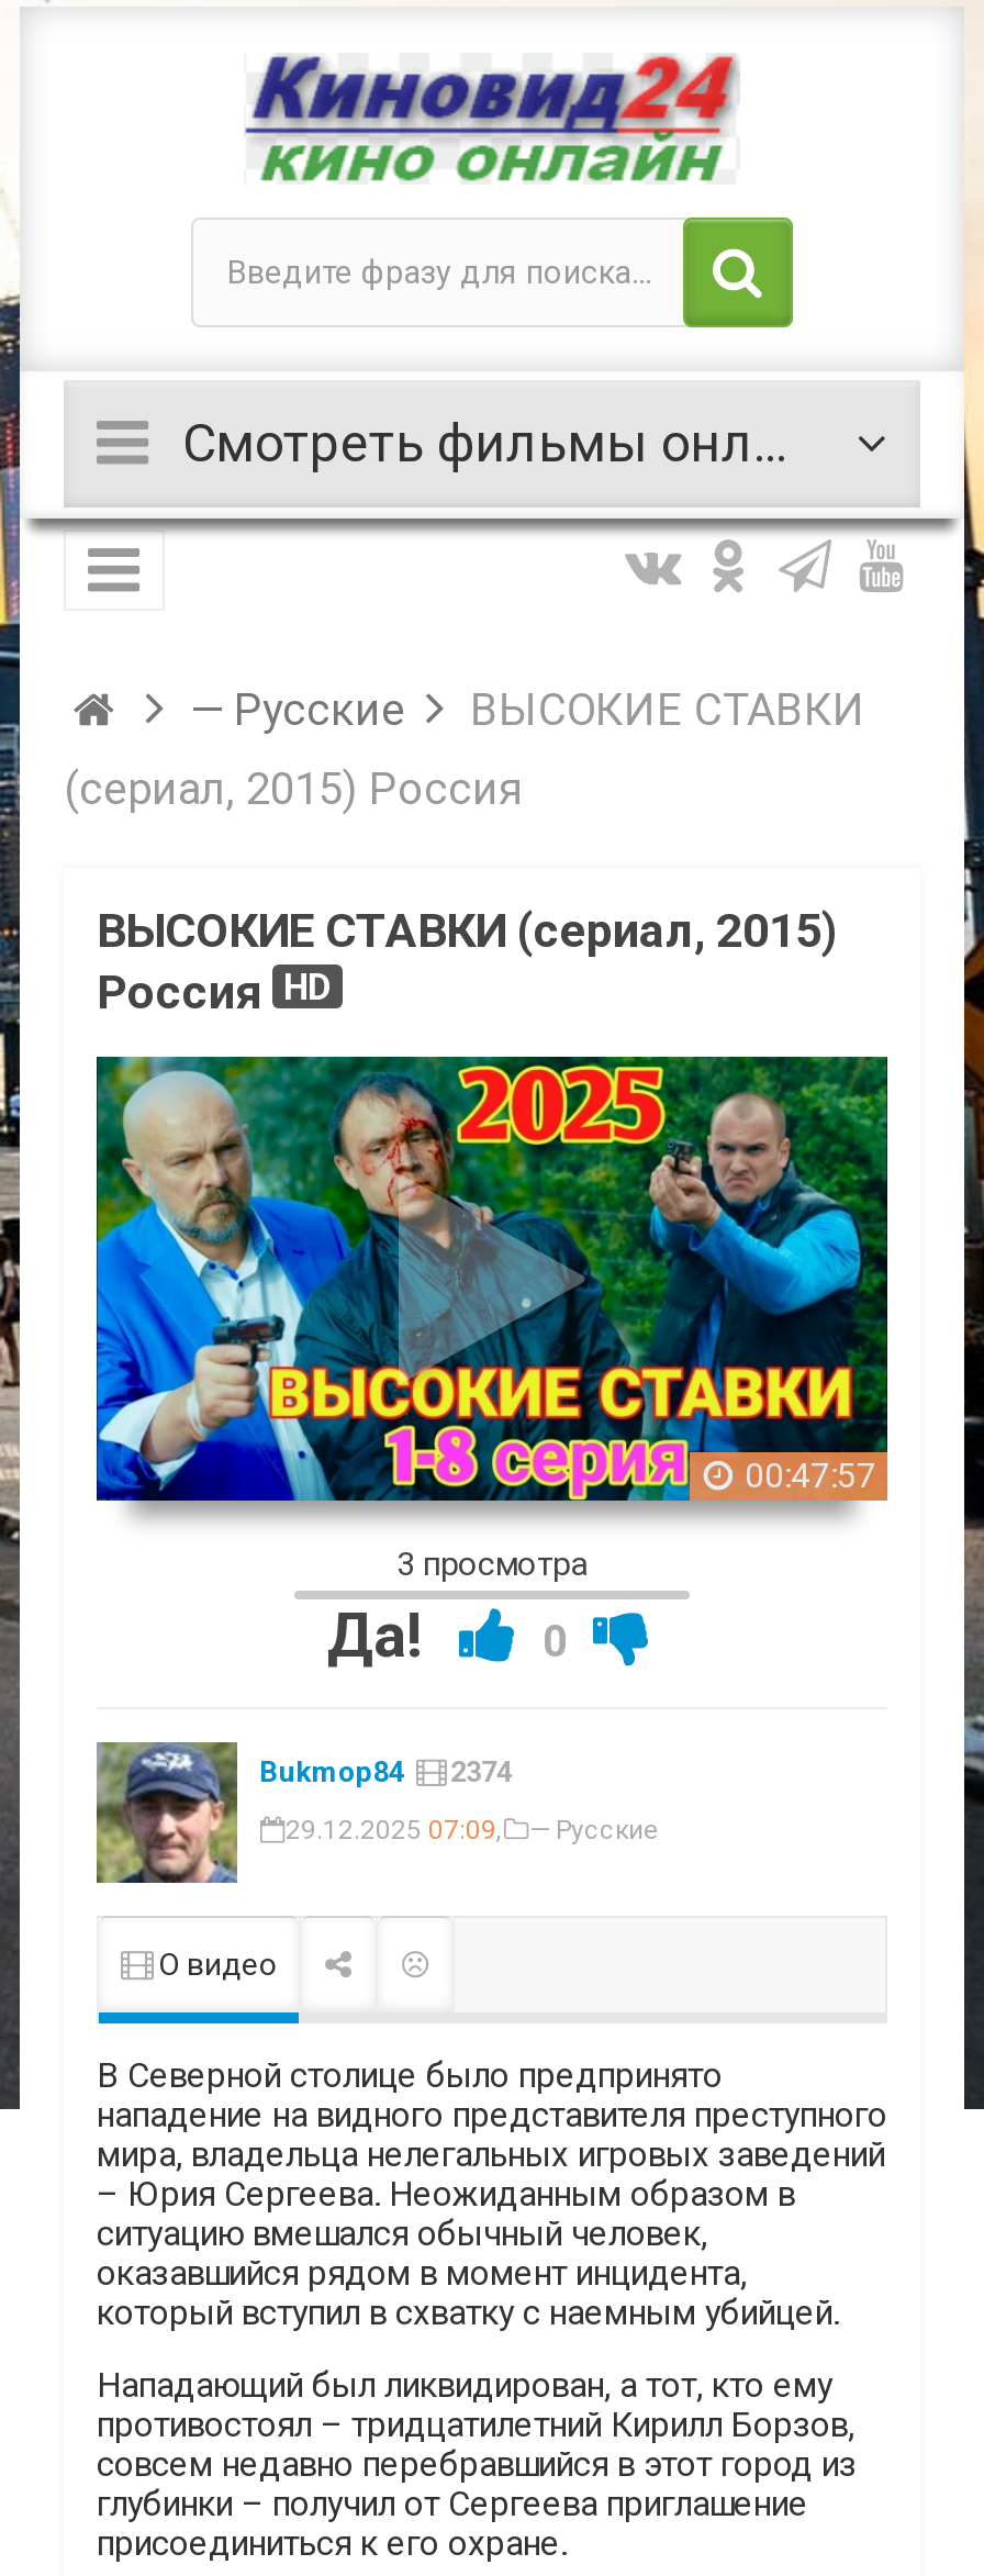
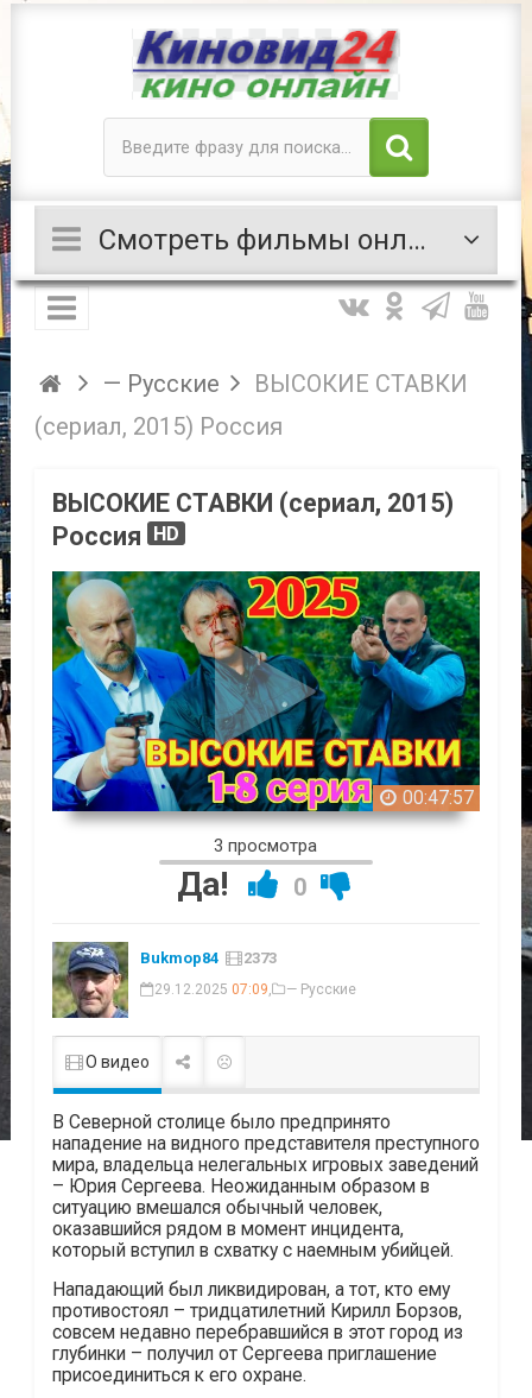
[259,1756,512,1789] Bukmop84 2374 -> [140,949,277,967] Bukmop84 2373

